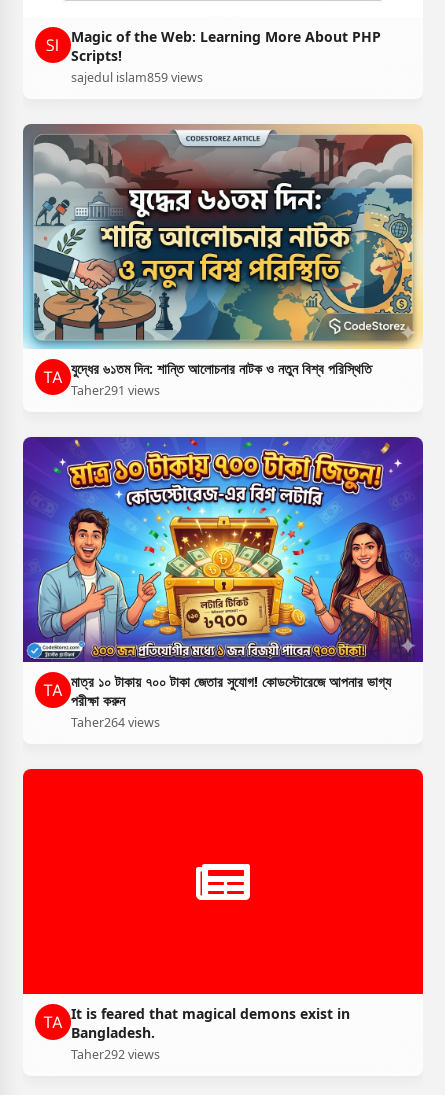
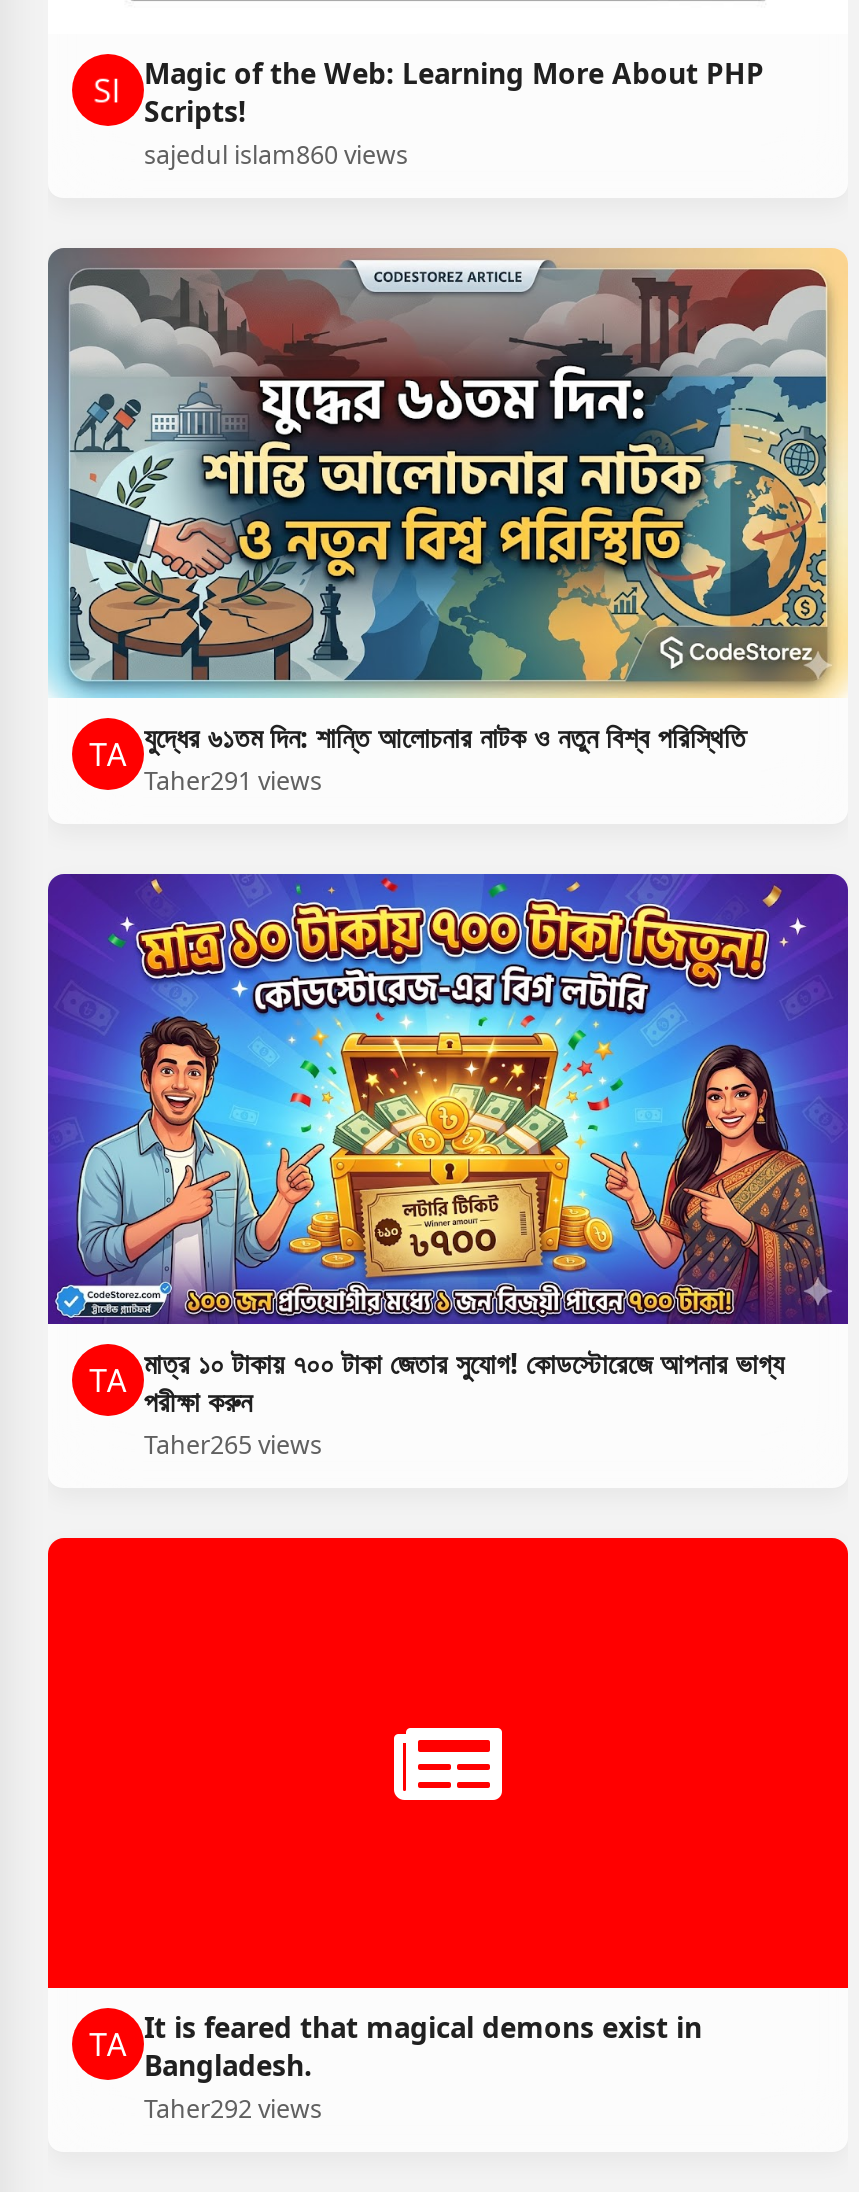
[71,69,203,86] sajedul islam859 views -> [144,138,408,172] sajedul islam860 views
[71,714,160,731] Taher264 views -> [144,1428,322,1462] Taher265 views

